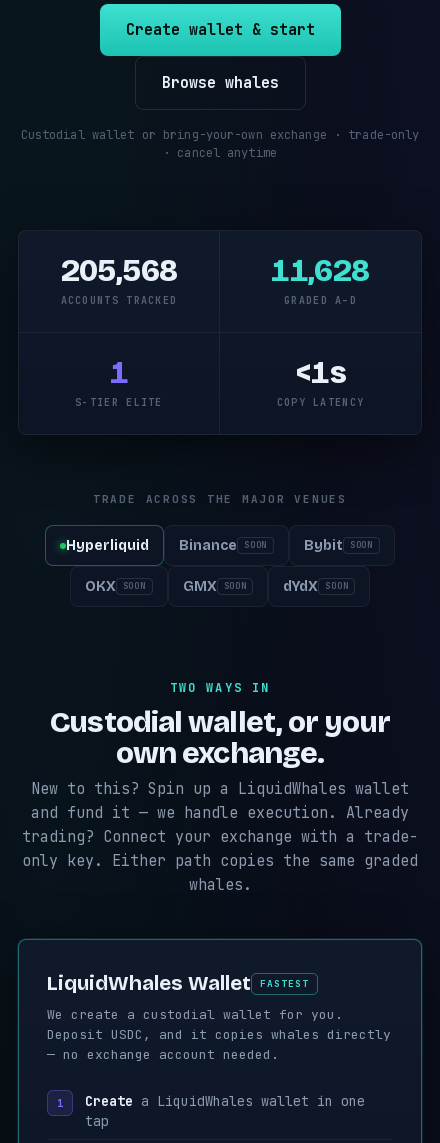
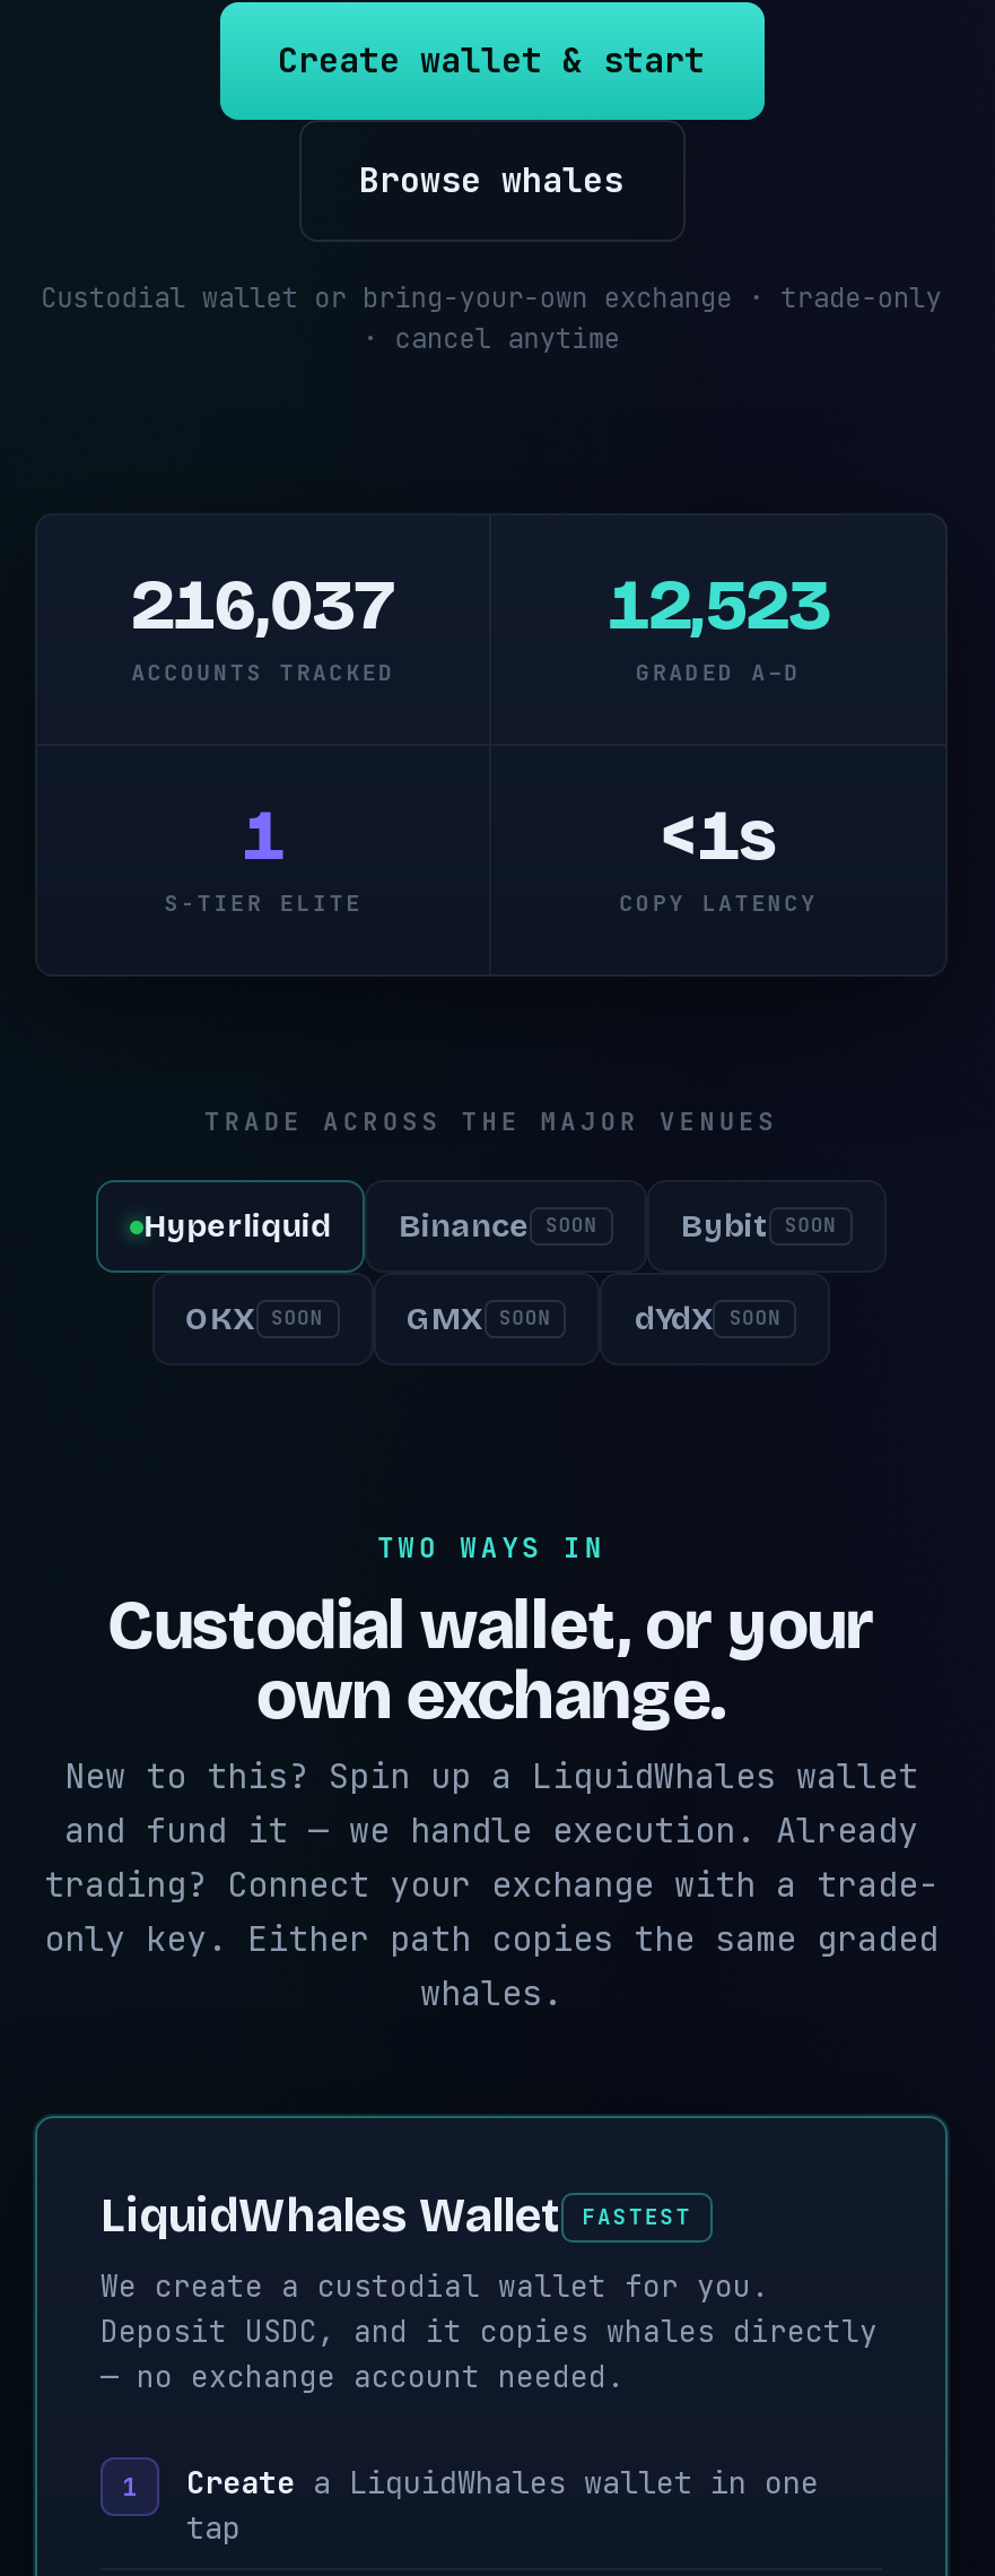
[61,252,177,289] 205,568 -> [131,563,395,647] 216,037
[271,252,370,289] 11,628 -> [607,563,829,647] 12,523

